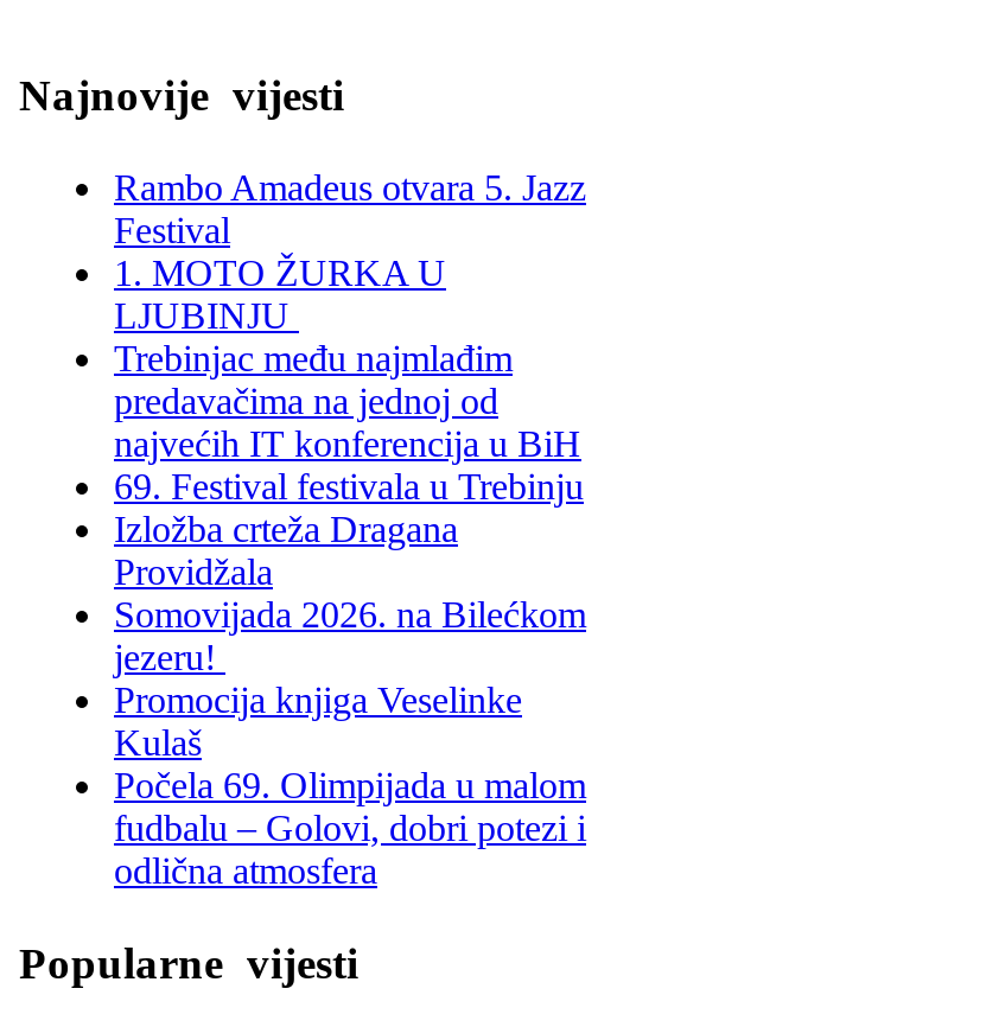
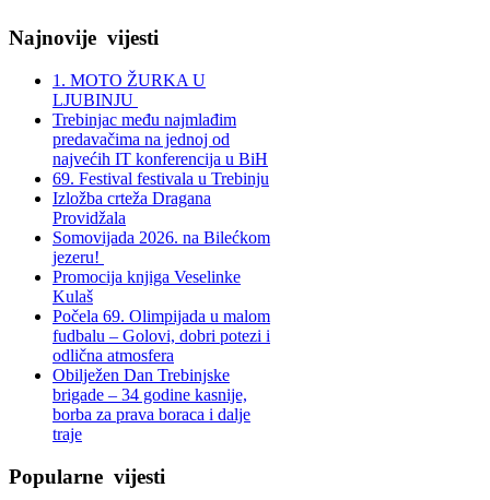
[114,167,586,250] Rambo Amadeus otvara 5. Jazz | Festival -> none
moved [114,253,586,891] -> [52,71,270,365]: 1. MOTO ŽURKA U | LJUBINJU | Trebinjac među najmlađim | ... | fudbalu – Golovi, dobri potezi i | odlična atmosfera
none -> [52,366,250,443] Obilježen Dan Trebinjske | brigade – 34 godine kasnije, | borba za prava boraca i dalje | traje

